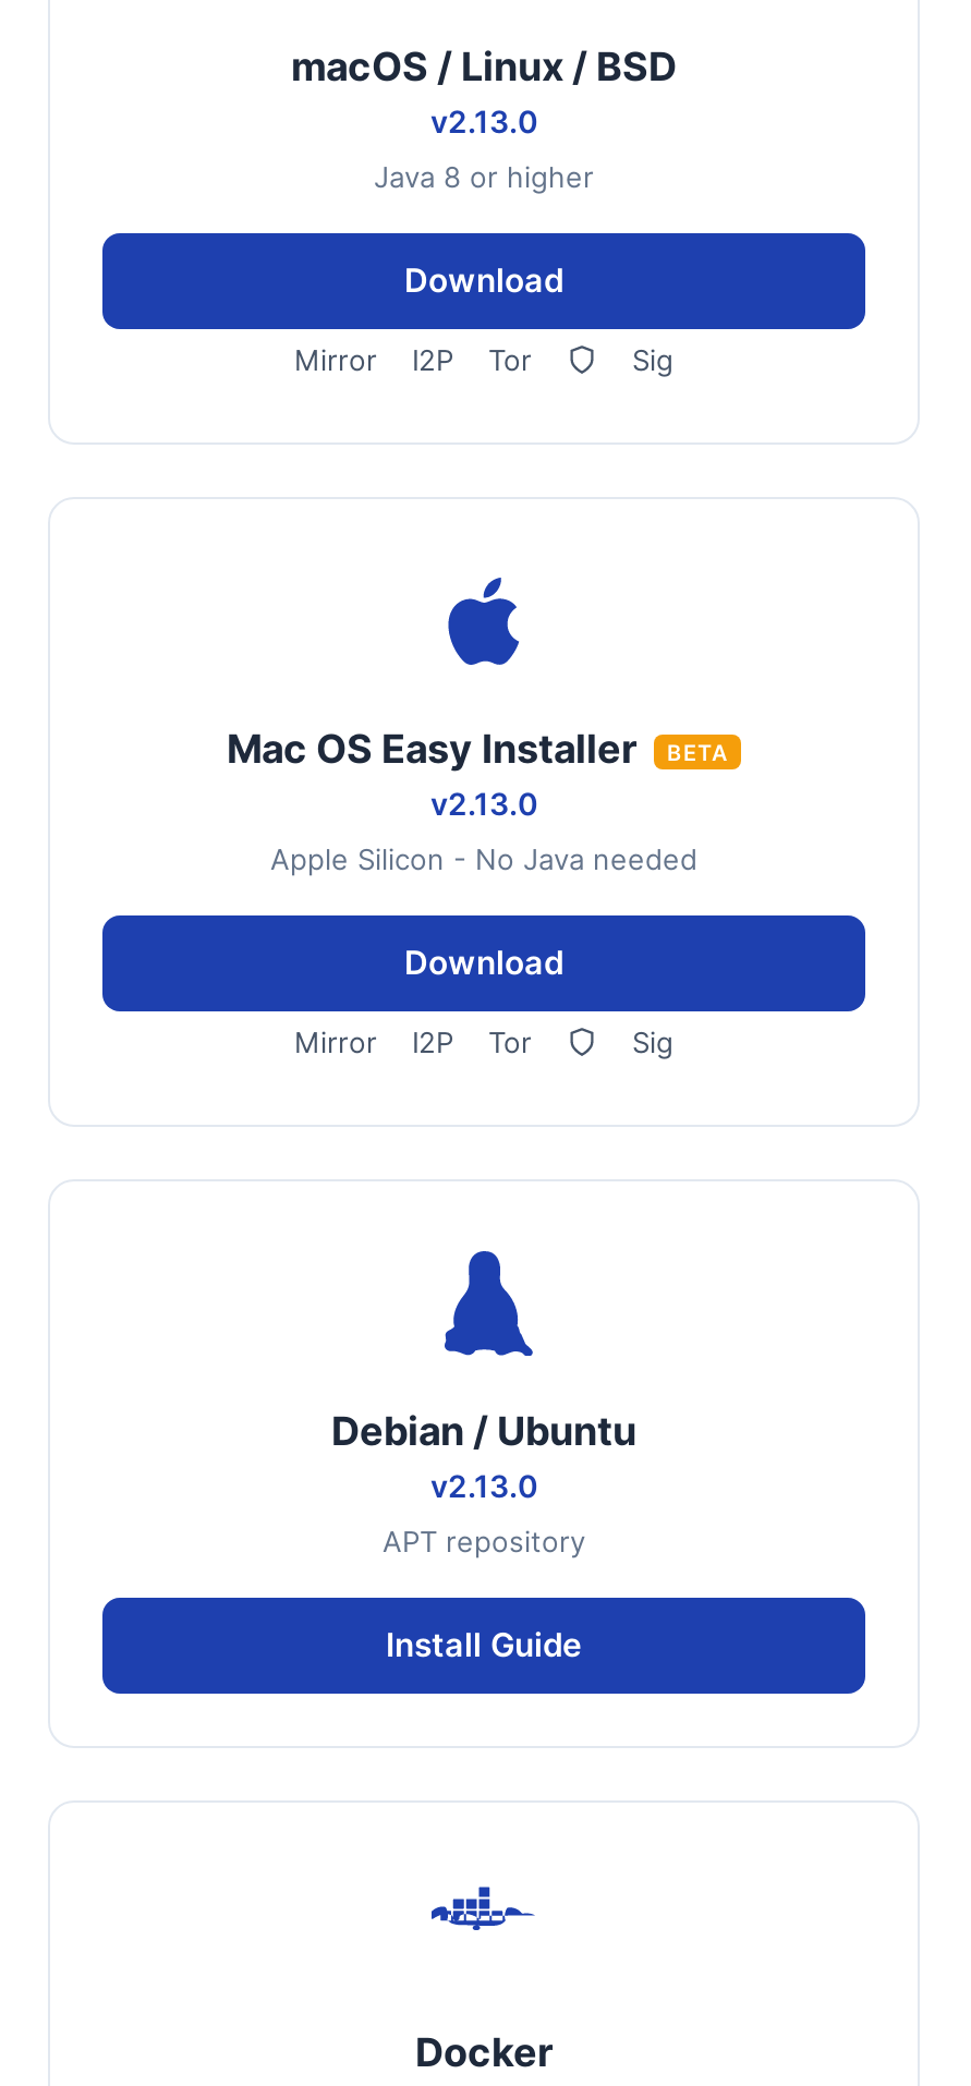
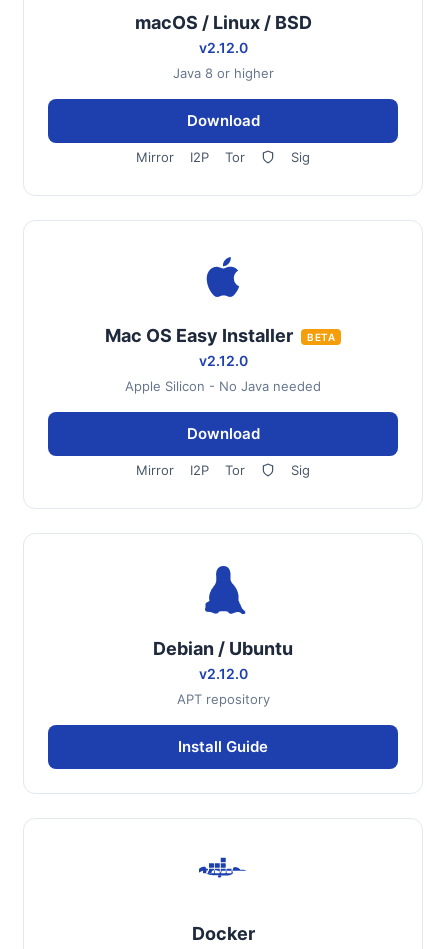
[430,102,537,140] v2.13.0 -> [198,39,247,56] v2.12.0
[430,785,537,822] v2.13.0 -> [198,352,247,369] v2.12.0
[430,1467,537,1504] v2.13.0 -> [198,665,247,682] v2.12.0

